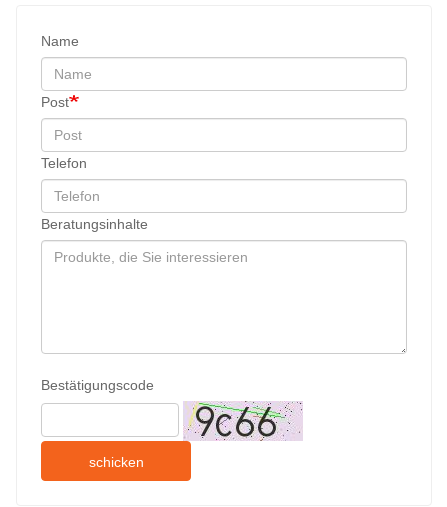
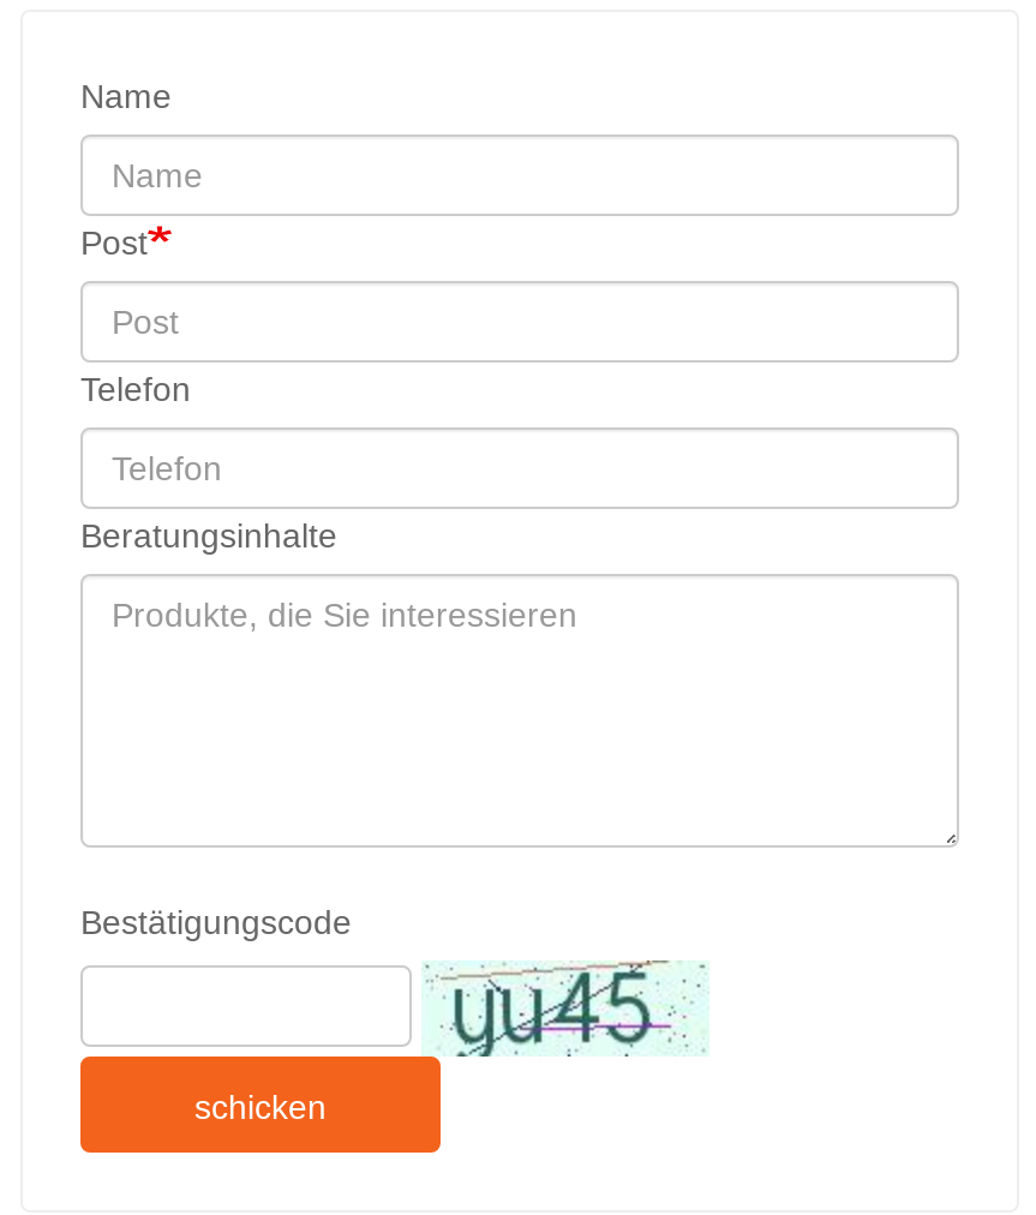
[183,401,303,441] [image] -> [424,960,707,1059] [image]

